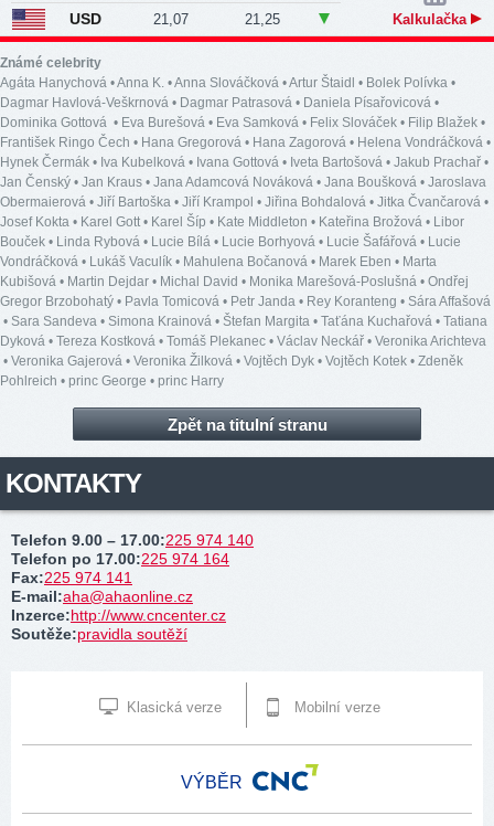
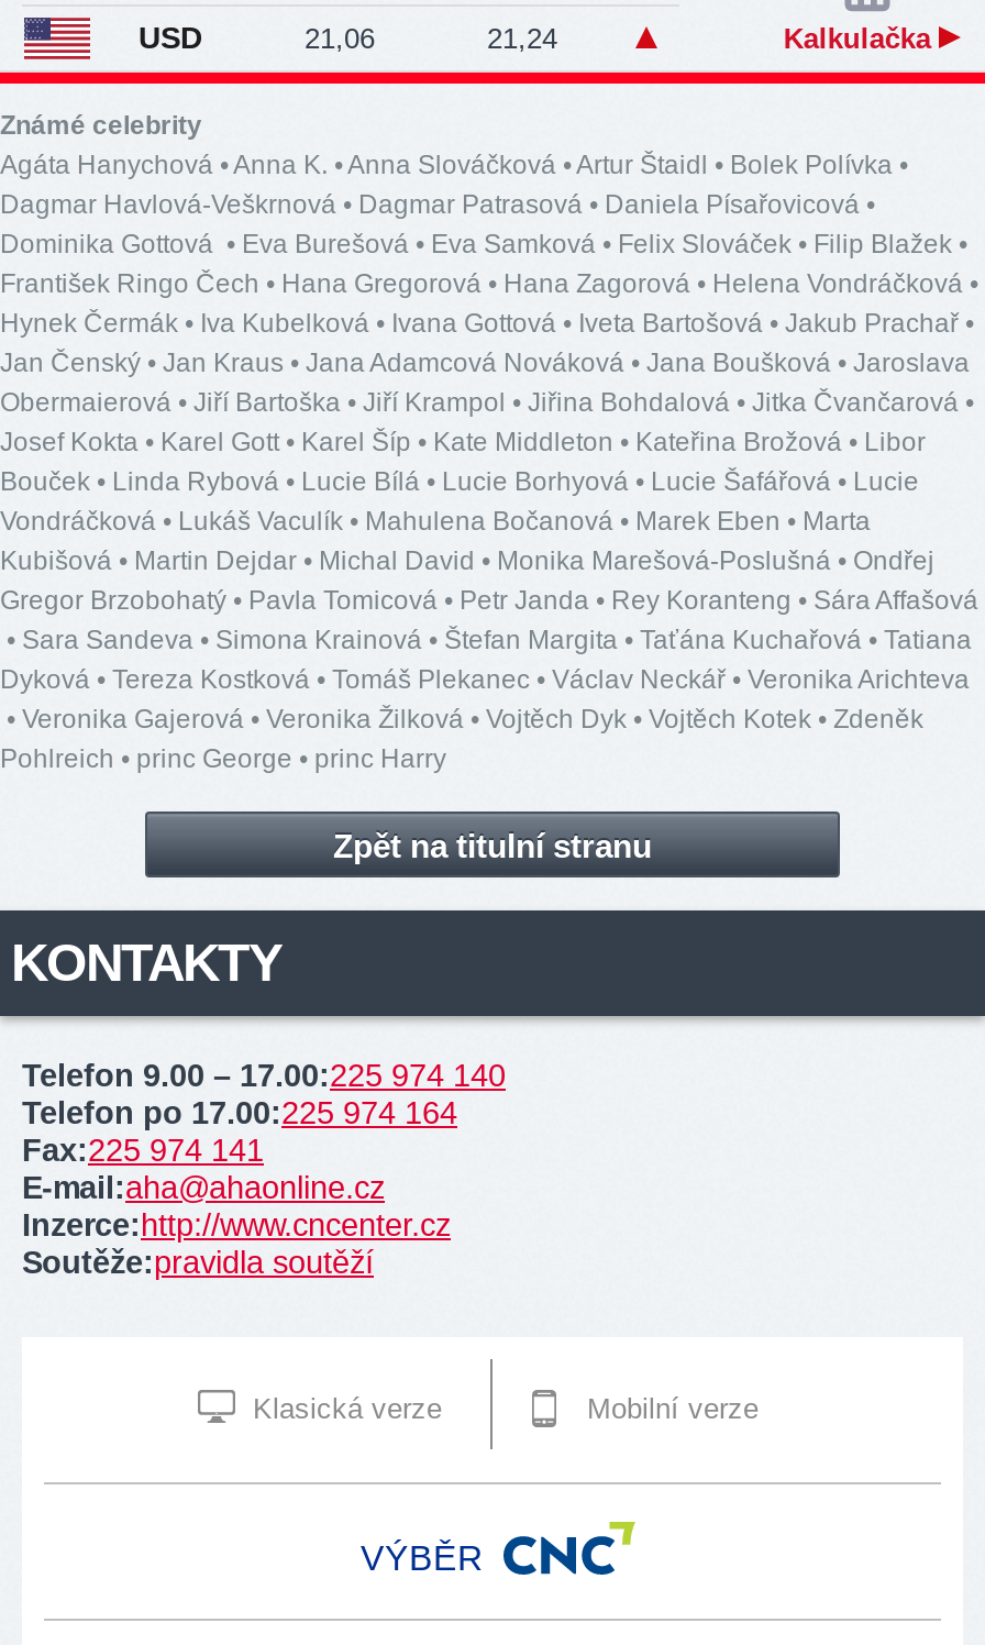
[153,11,188,27] 21,07 -> [305,22,375,55] 21,06
[244,11,280,27] 21,25 -> [487,22,557,55] 21,24

